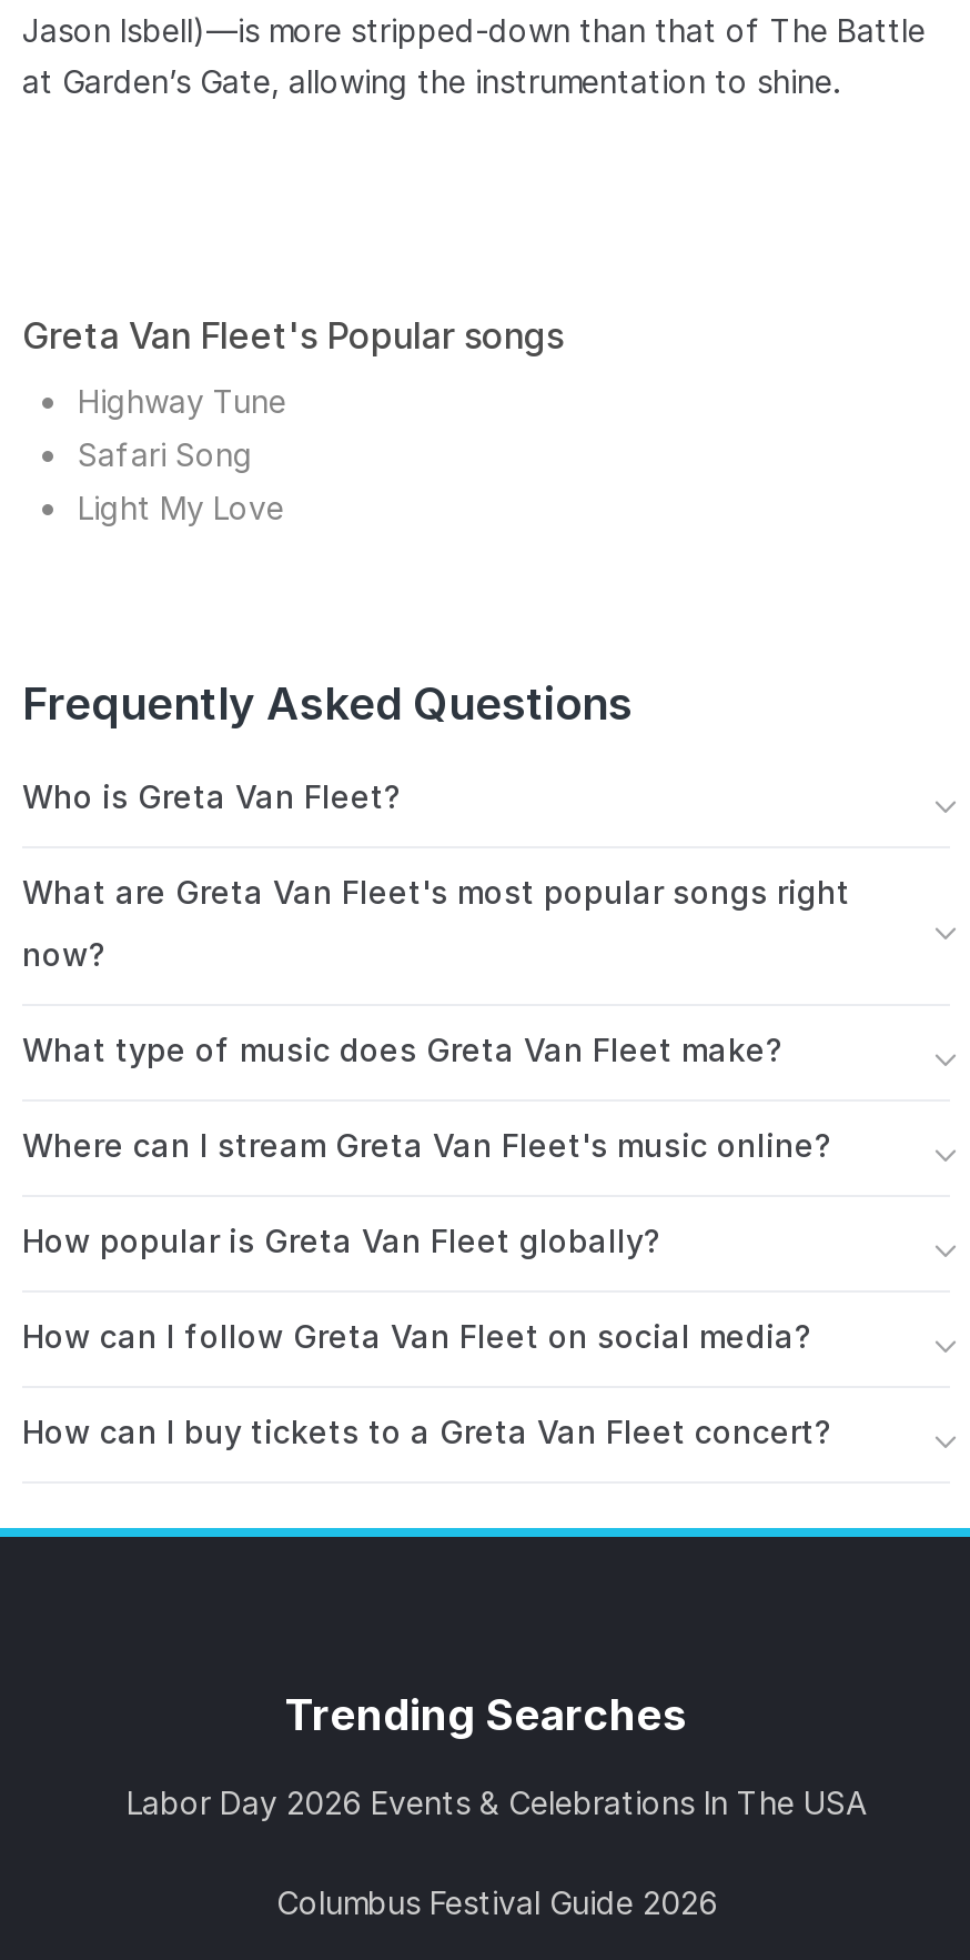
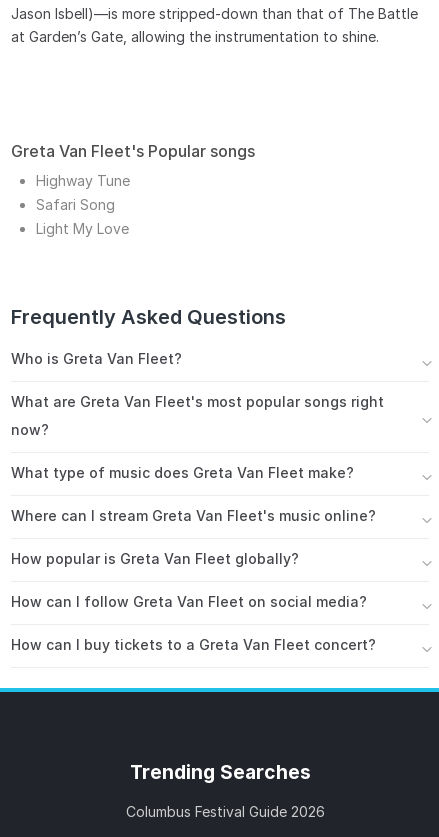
[127,1783,868,1821] Labor Day 2026 Events & Celebrations In The USA -> none

